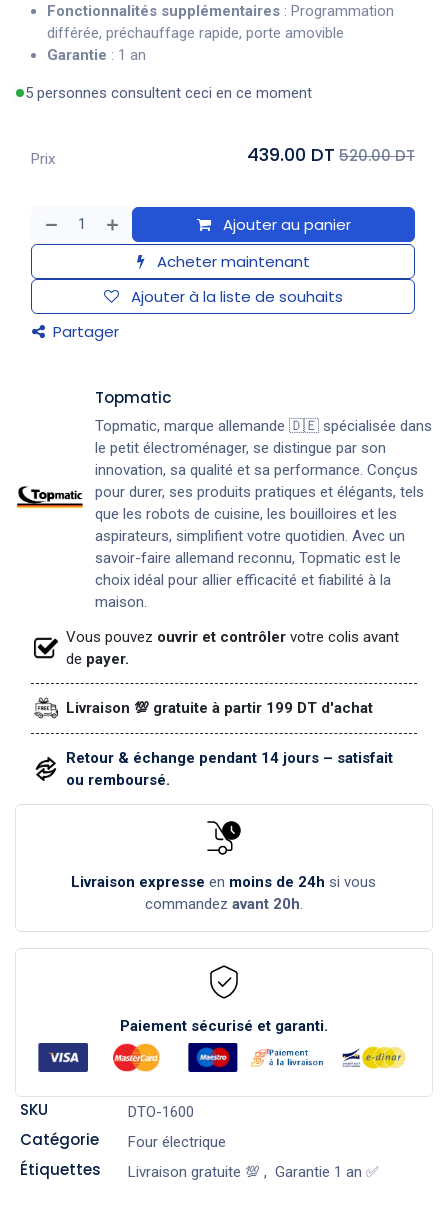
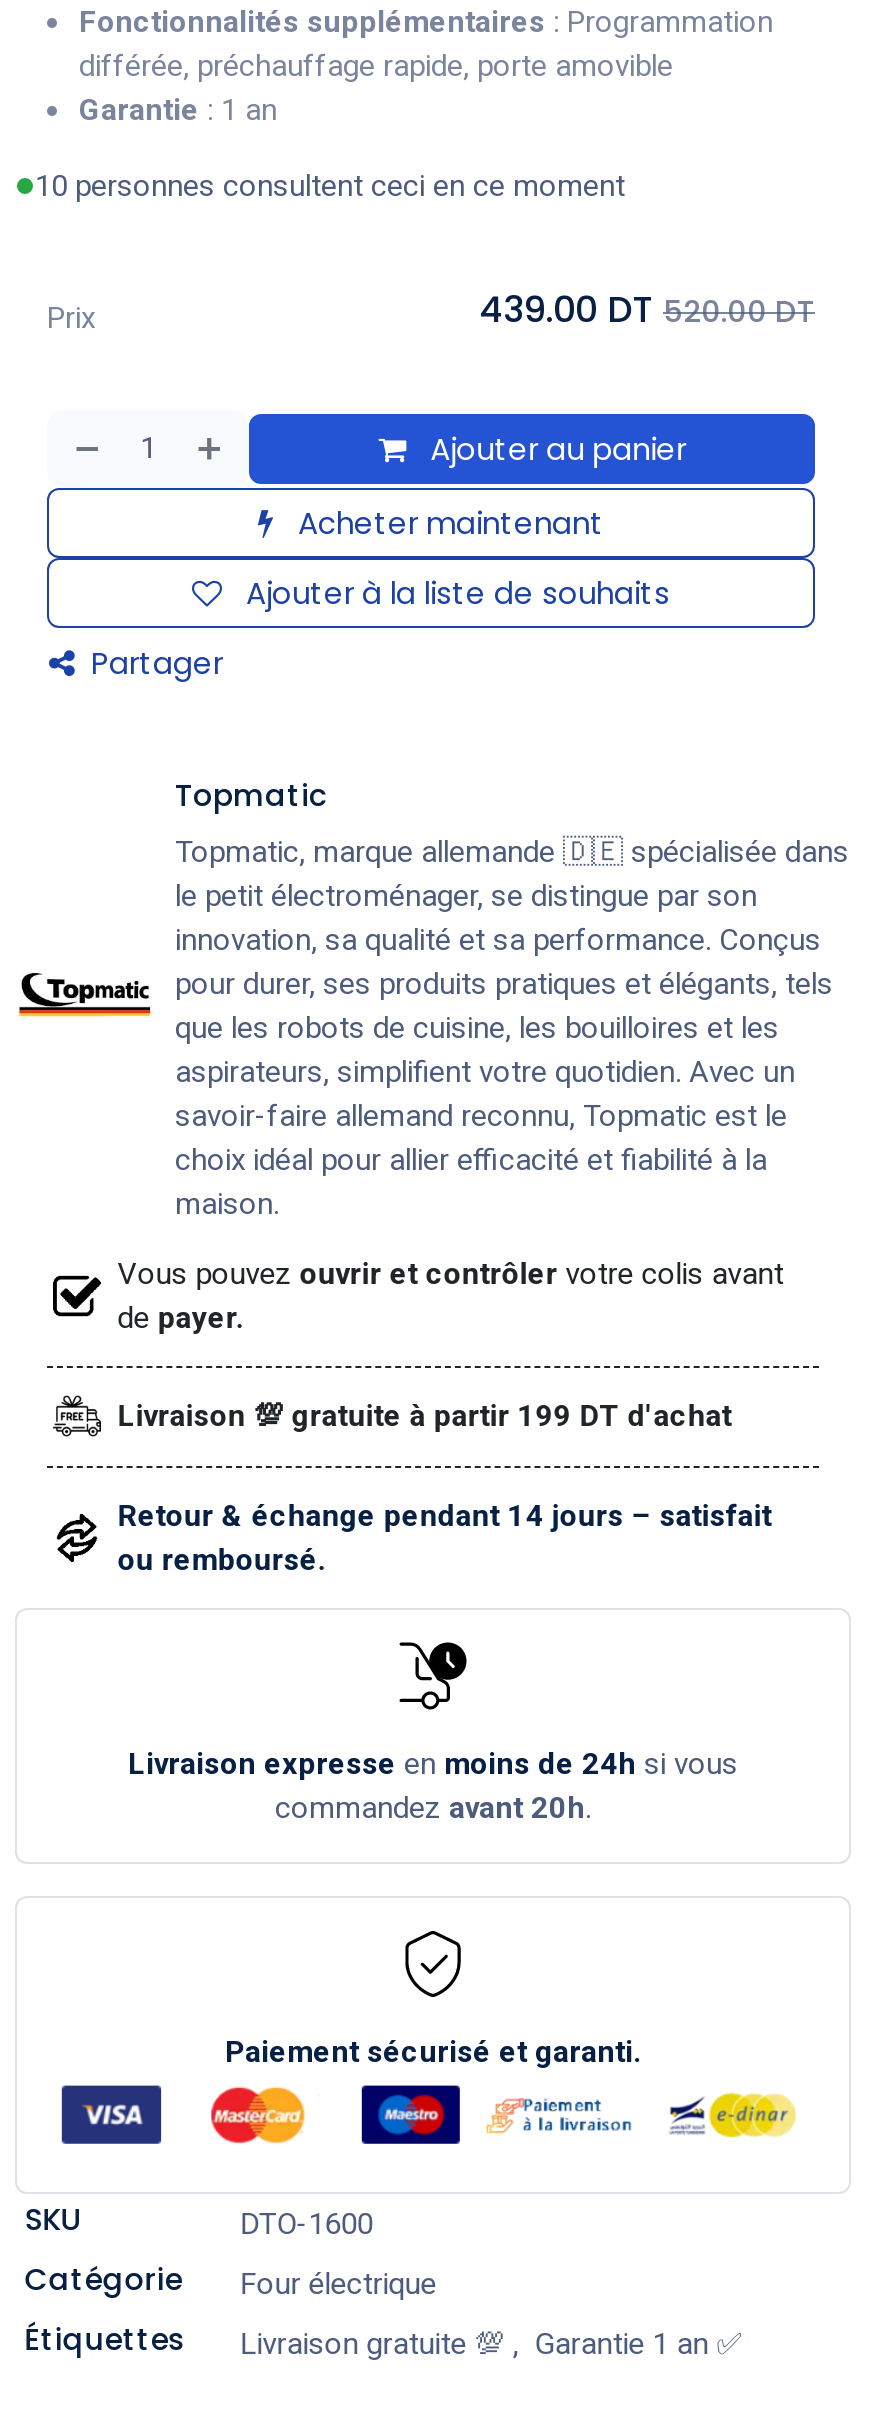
[25,84,312,102] 5 personnes consultent ceci en ce moment -> [35,168,625,204] 10 personnes consultent ceci en ce moment

